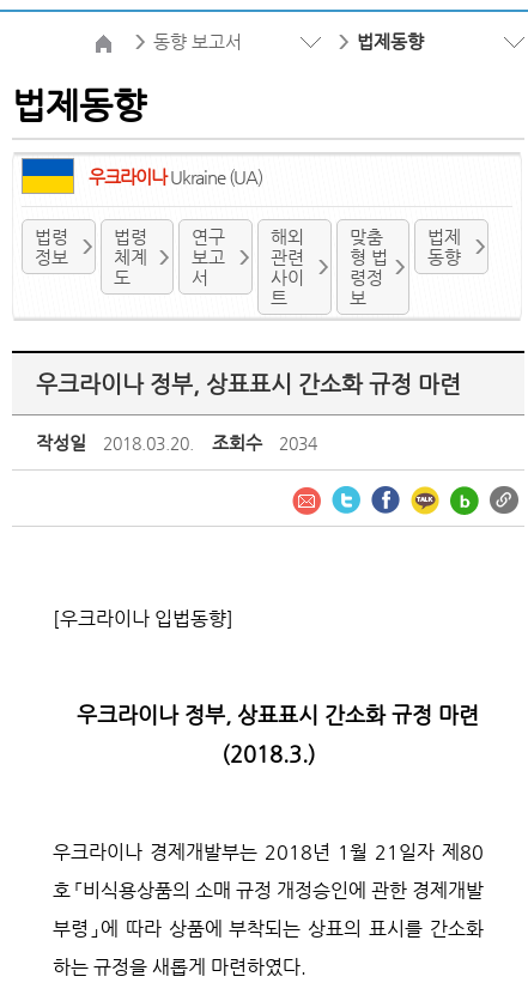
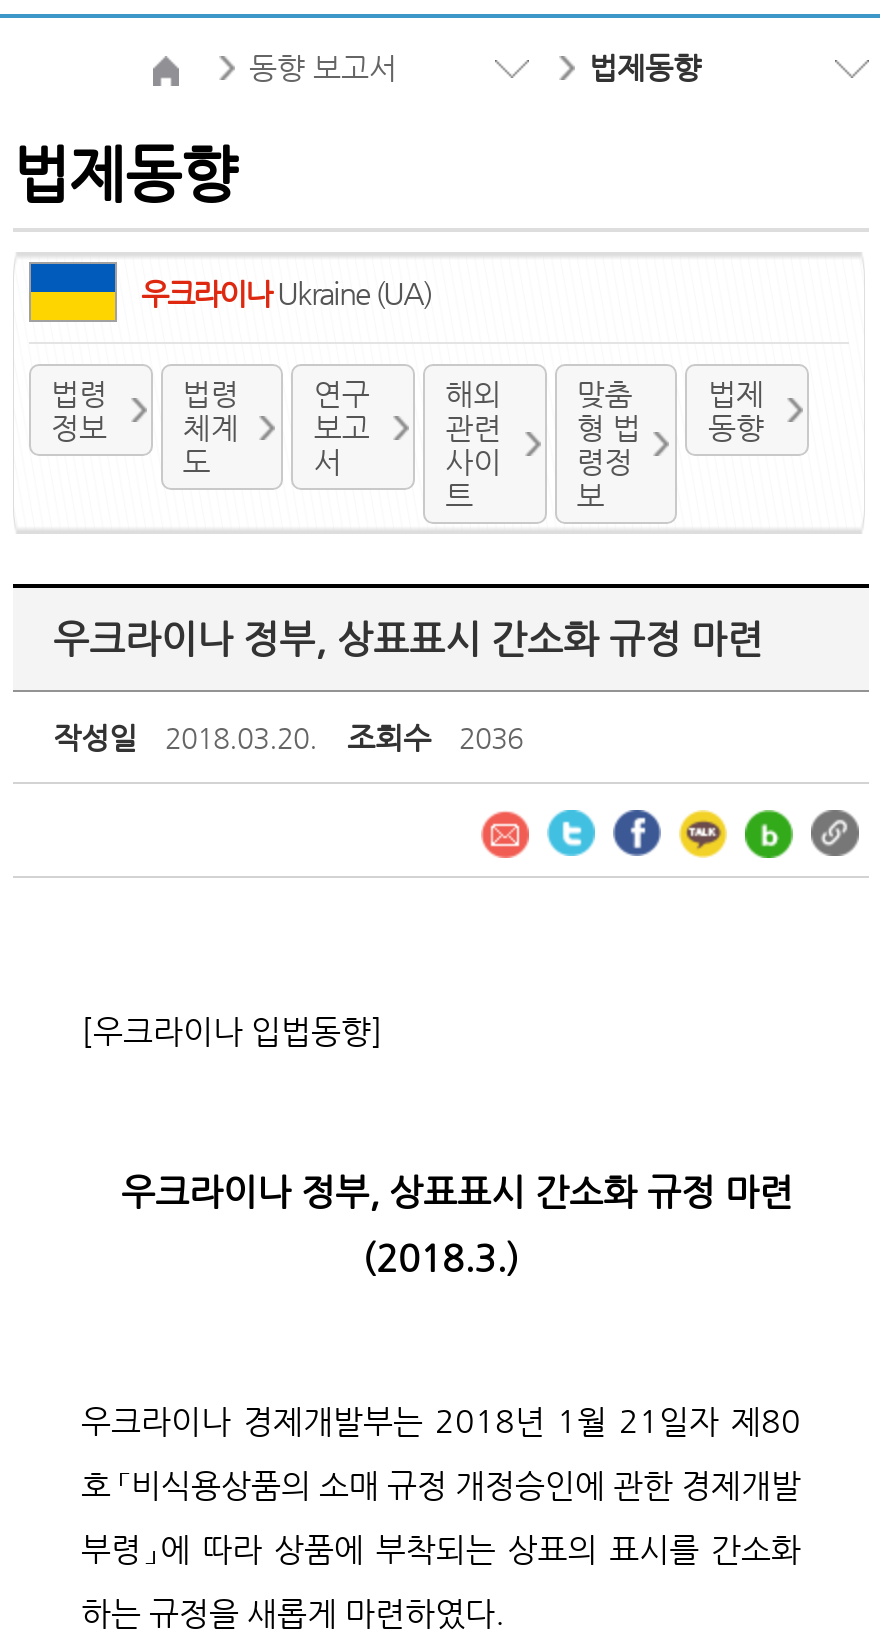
[36,432,317,453] 작성일 2018.03.20. 조회수 2034 -> [53,720,523,754] 작성일 2018.03.20. 조회수 2036

